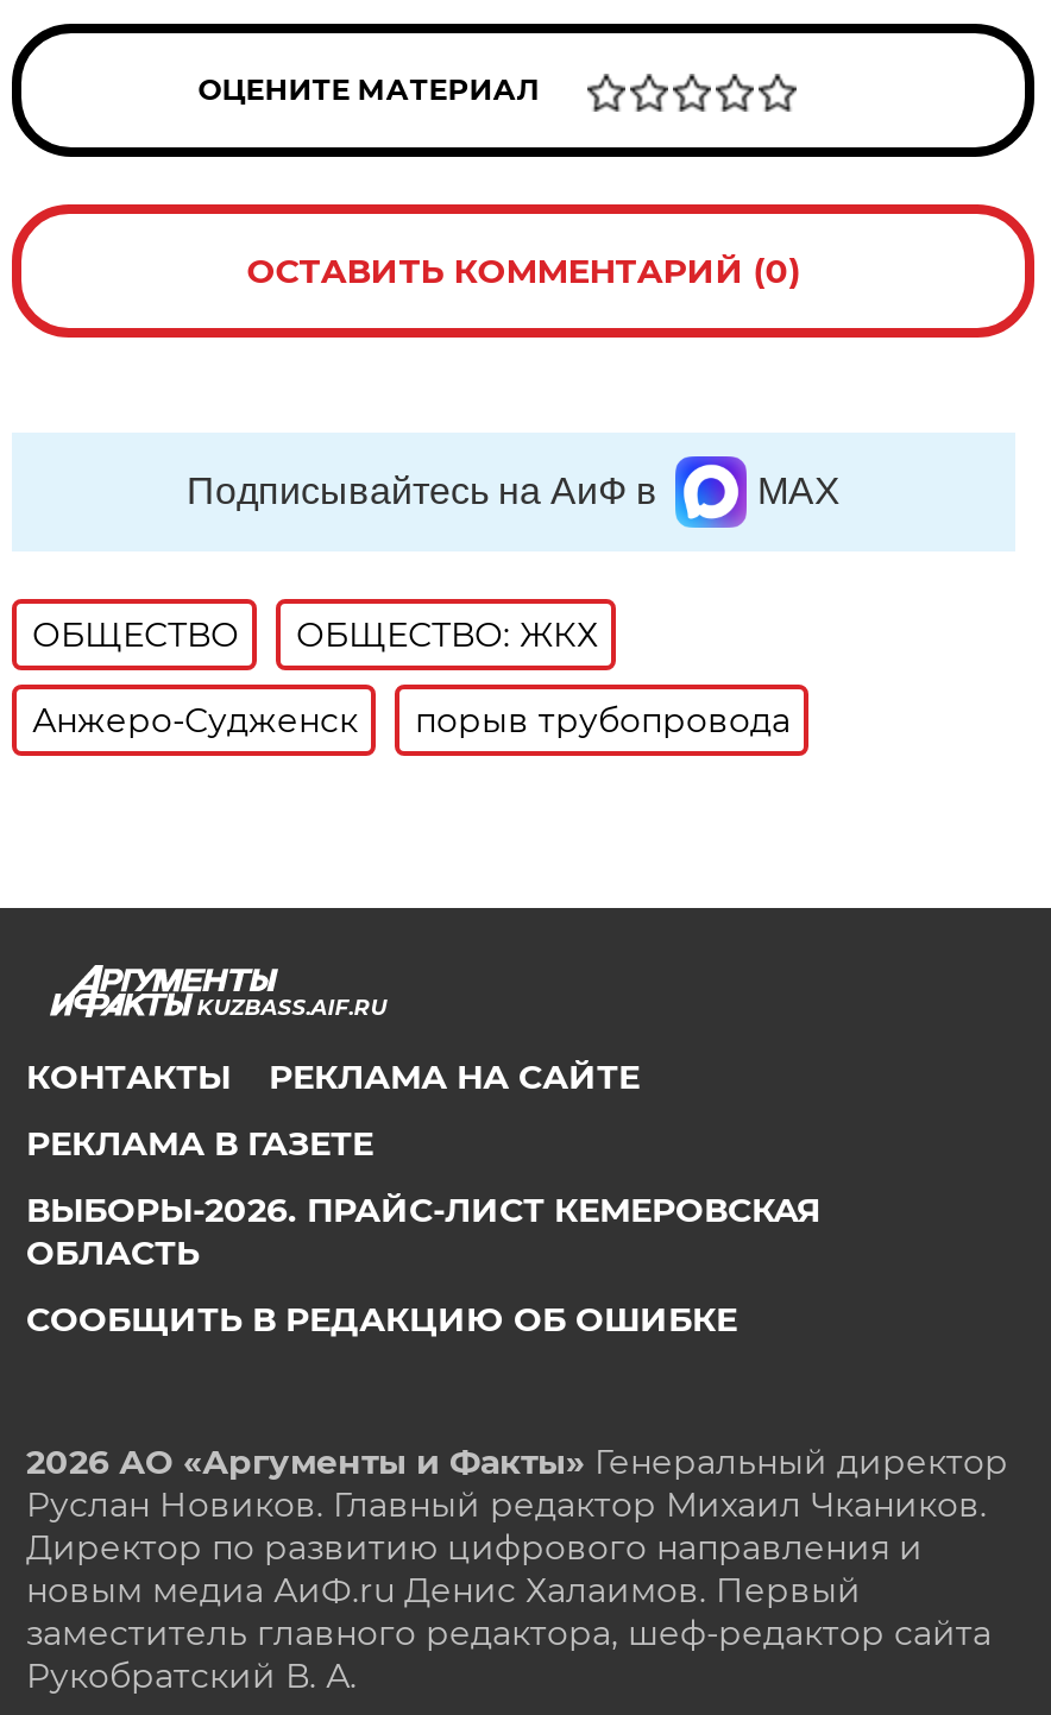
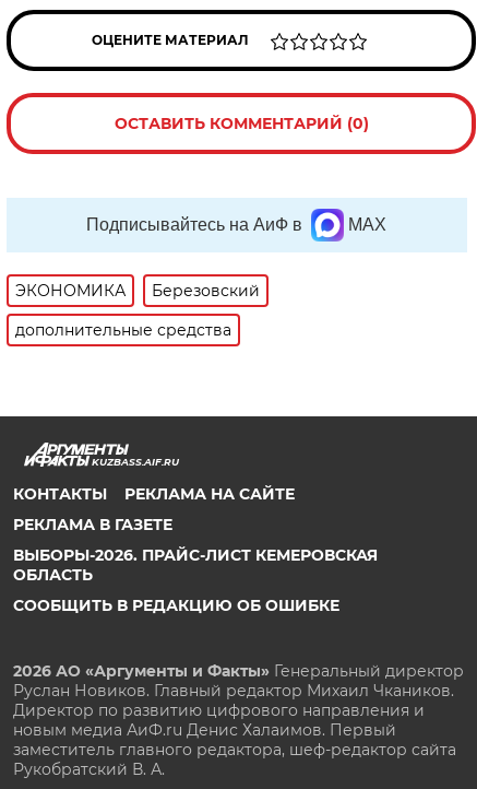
[32,613,598,656] ОБЩЕСТВО | ОБЩЕСТВО: ЖКХ -> [16,281,260,301] ЭКОНОМИКА | Березовский
[32,699,790,742] Анжеро-Судженск | порыв трубопровода -> [16,320,232,340] дополнительные средства

